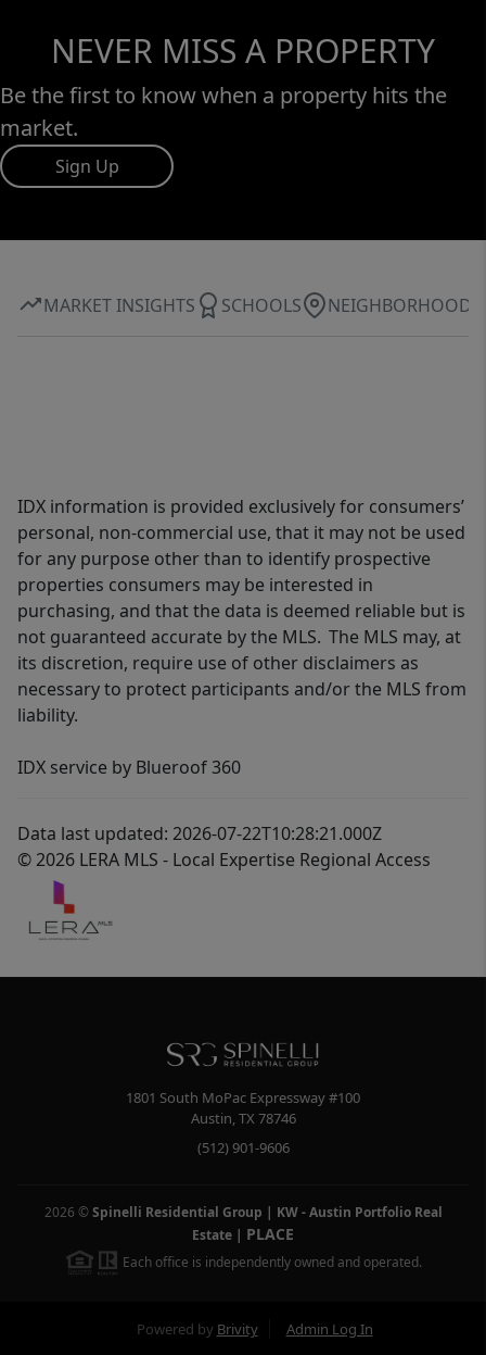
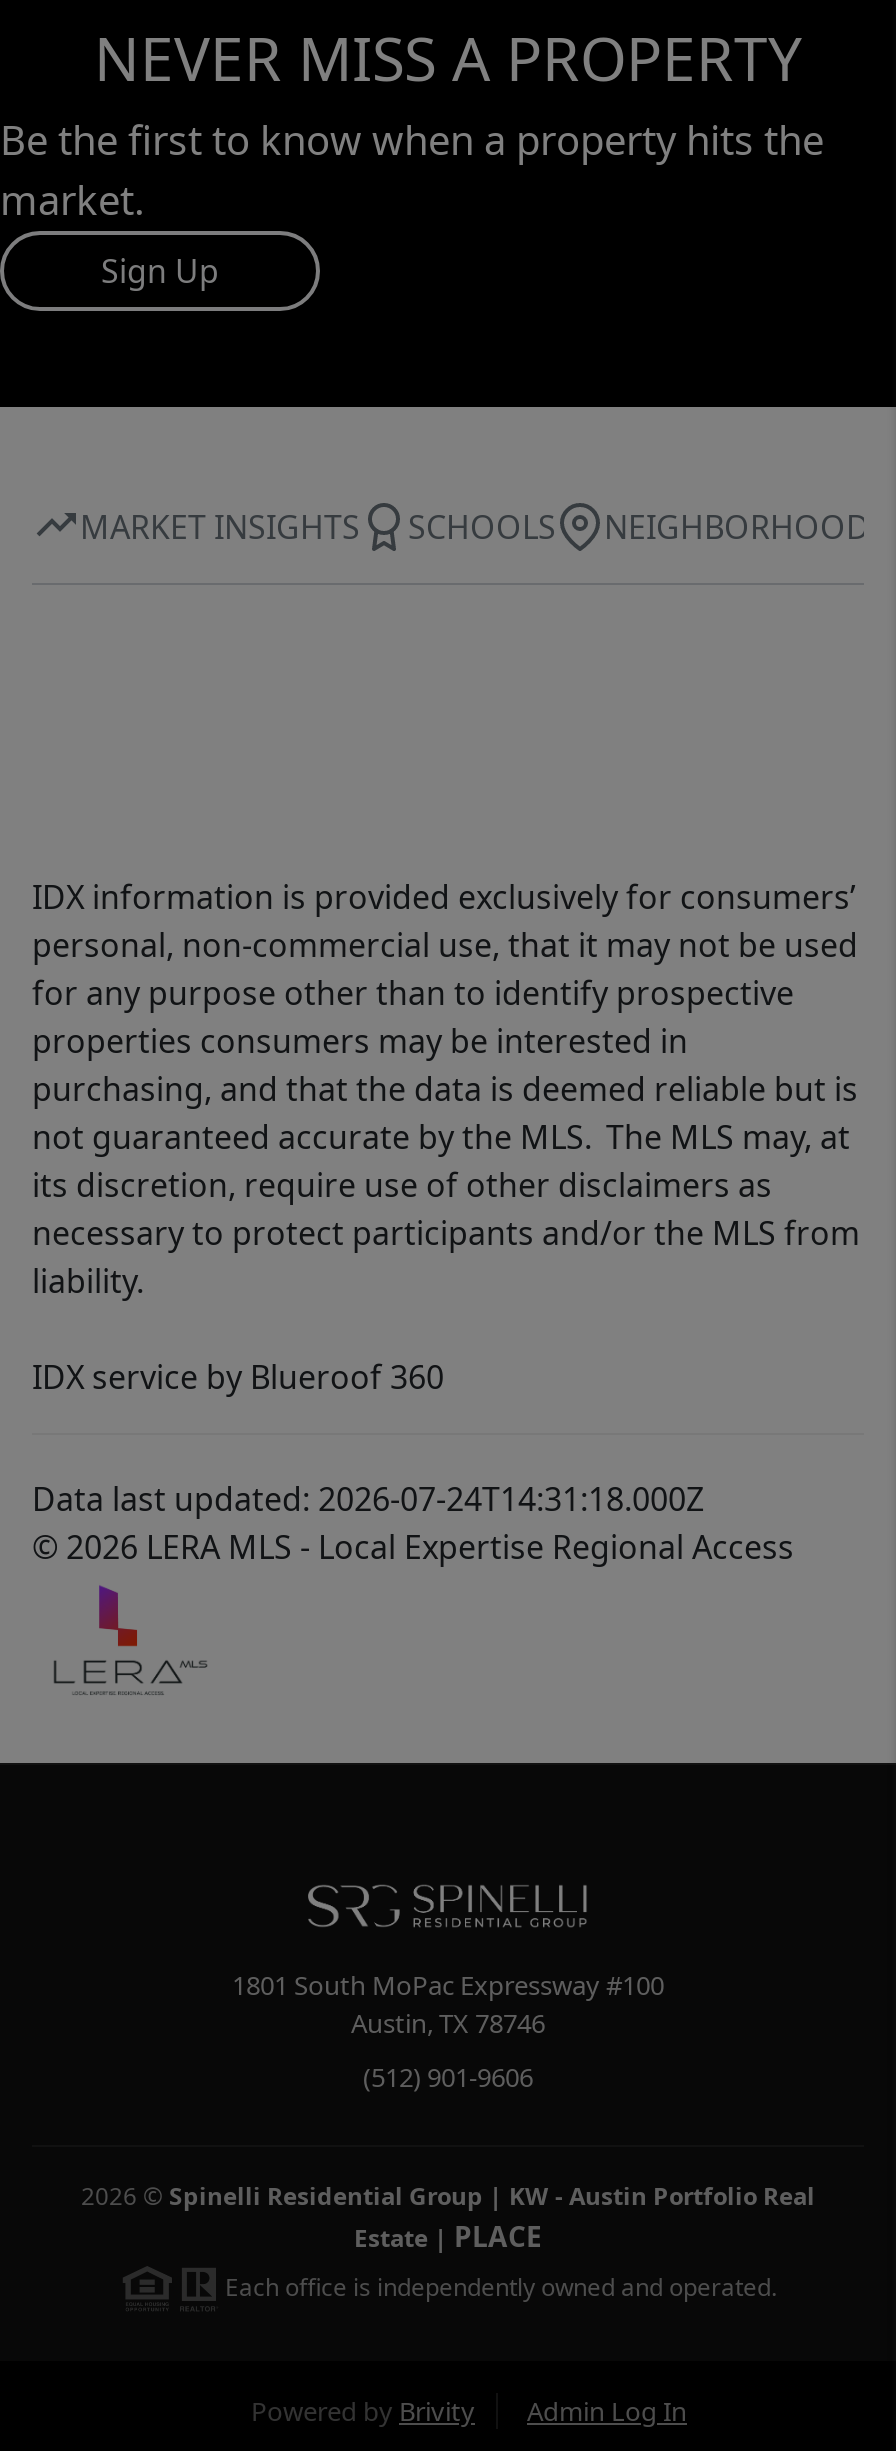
[17,822,382,846] Data last updated: 2026-07-22T10:28:21.000Z -> [32,1477,704,1521] Data last updated: 2026-07-24T14:31:18.000Z

